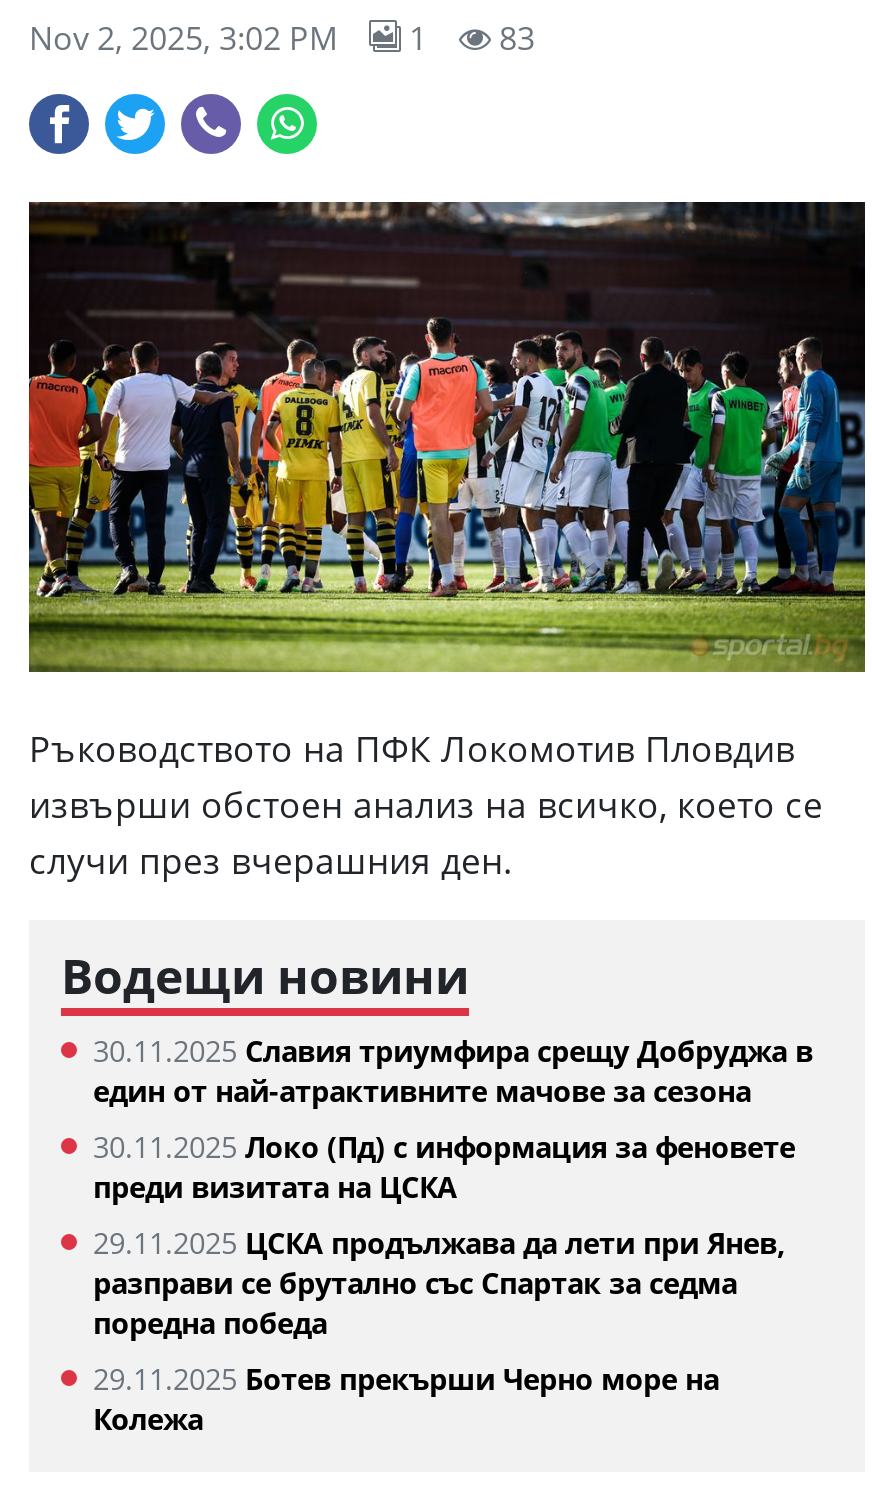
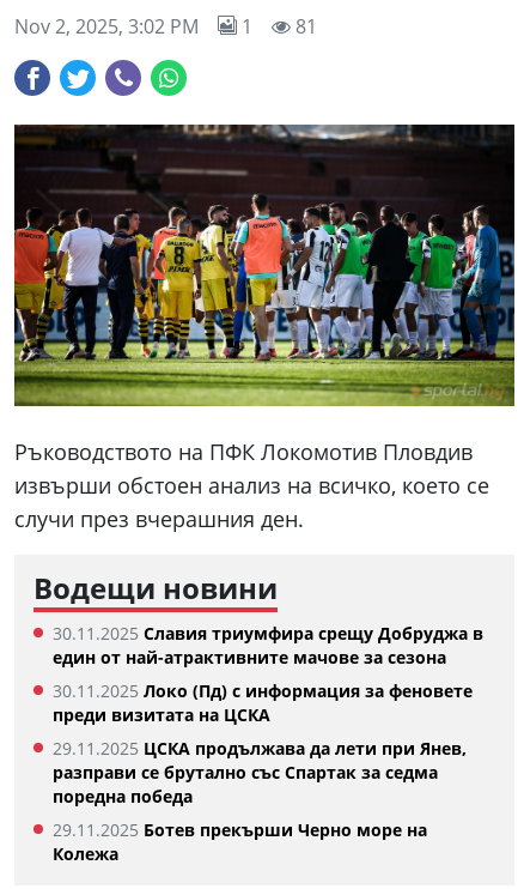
[29,16,535,60] Nov 2, 2025, 3:02 PM 1 83 -> [14,13,317,40] Nov 2, 2025, 3:02 PM 1 81

